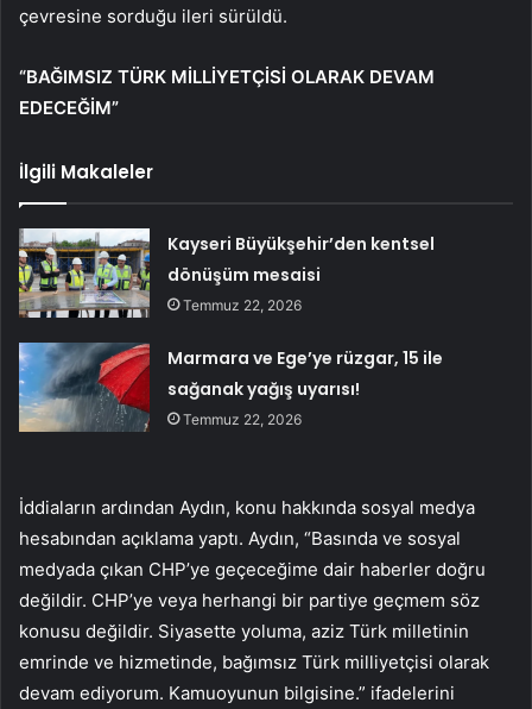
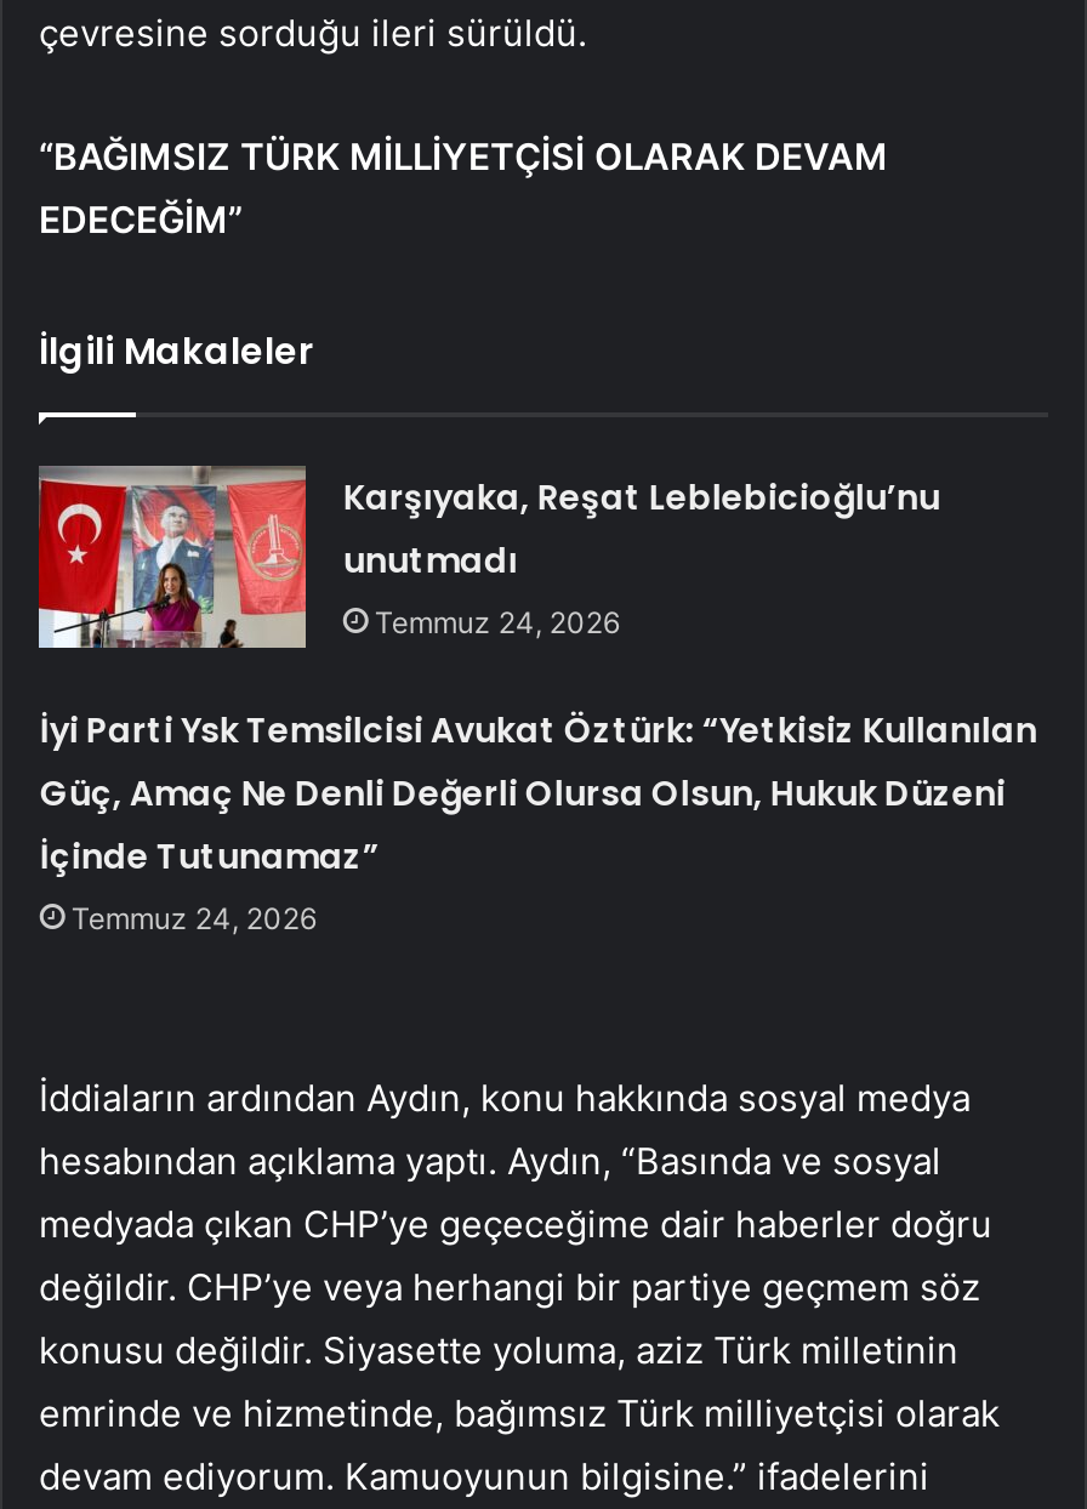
[18,227,435,314] [image] | Kayseri Büyükşehir’den kentsel | dönüşüm mesaisi | Temmuz 22, 2026 -> [36,463,940,650] [image] | Karşıyaka, Reşat Leblebicioğlu’nu | unutmadı | Temmuz 24, 2026
[168,346,443,428] Marmara ve Ege’ye rüzgar, 15 ile | sağanak yağış uyarısı! | Temmuz 22, 2026 -> [40,706,1037,937] İyi Parti Ysk Temsilcisi Avukat Öztürk: “Yetkisiz Kullanılan | Güç, Amaç Ne Denli Değerli Olursa Olsun, Hukuk Düzeni | İçinde Tutunamaz” | Temmuz 24, 2026

